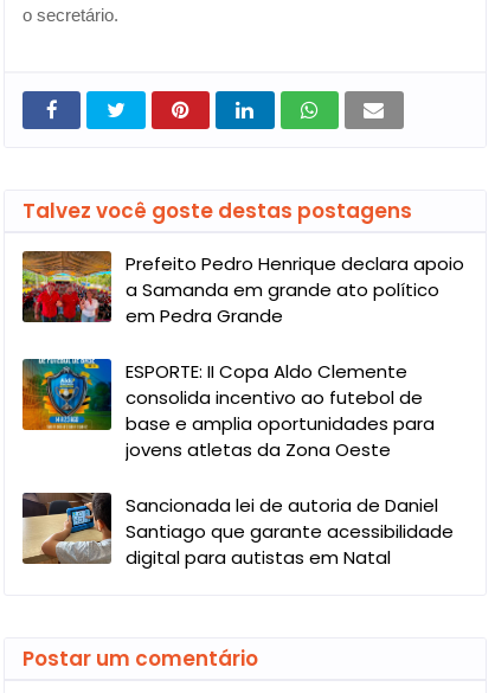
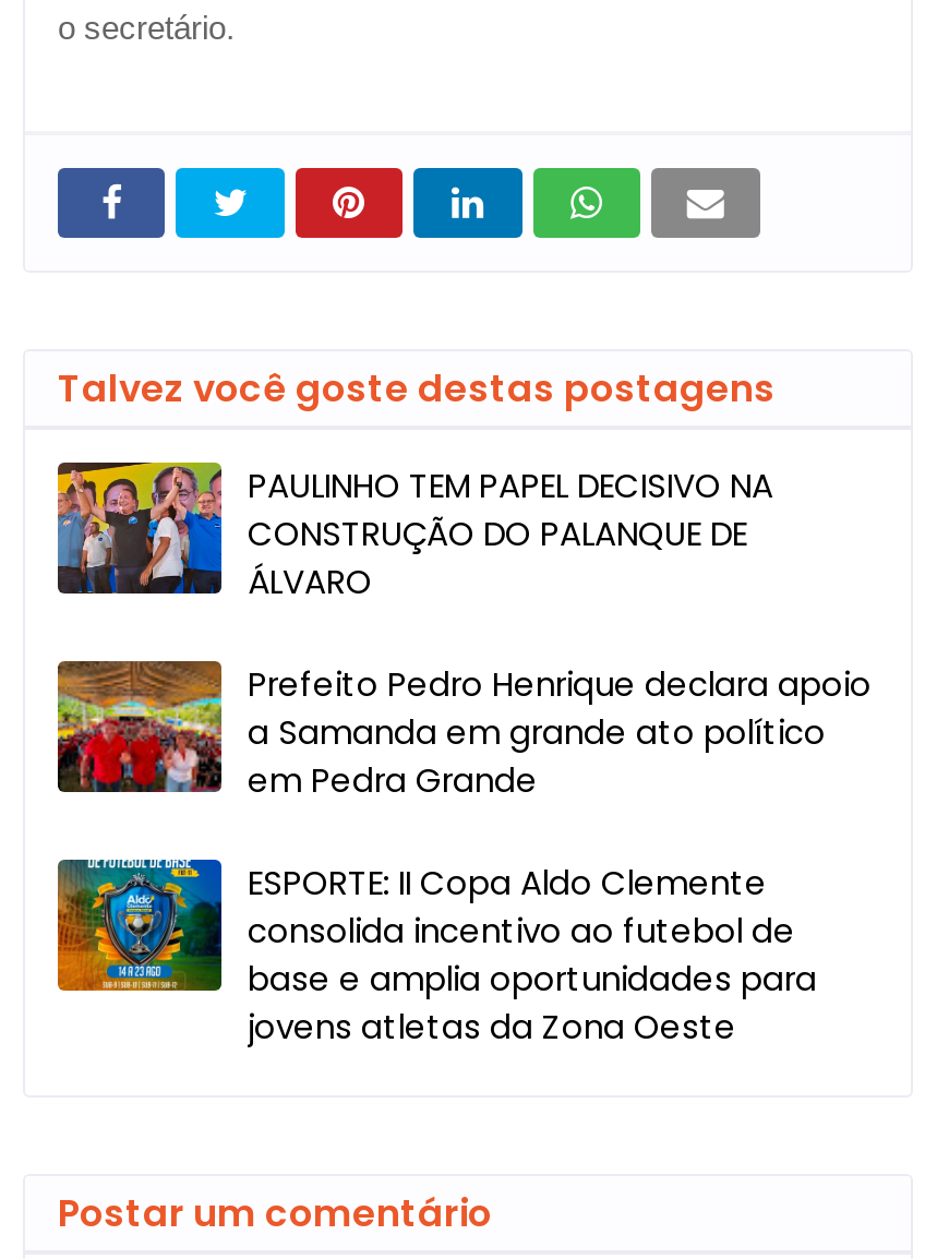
none -> [56,460,773,605] [image] | PAULINHO TEM PAPEL DECISIVO NA | CONSTRUÇÃO DO PALANQUE DE | ÁLVARO
moved [20,250,464,462] -> [53,659,872,1050]: [image] | Prefeito Pedro Henrique declara apoio | a Samanda em grande ato político | em Pedra Grande | ESPORTE: II Copa Aldo Clemente | consolida incentivo ao futebol de | base e amplia oportunidades para | jovens atletas da Zona Oeste
[21,492,454,570] [image] | Sancionada lei de autoria de Daniel | Santiago que garante acessibilidade | digital para autistas em Natal -> none

